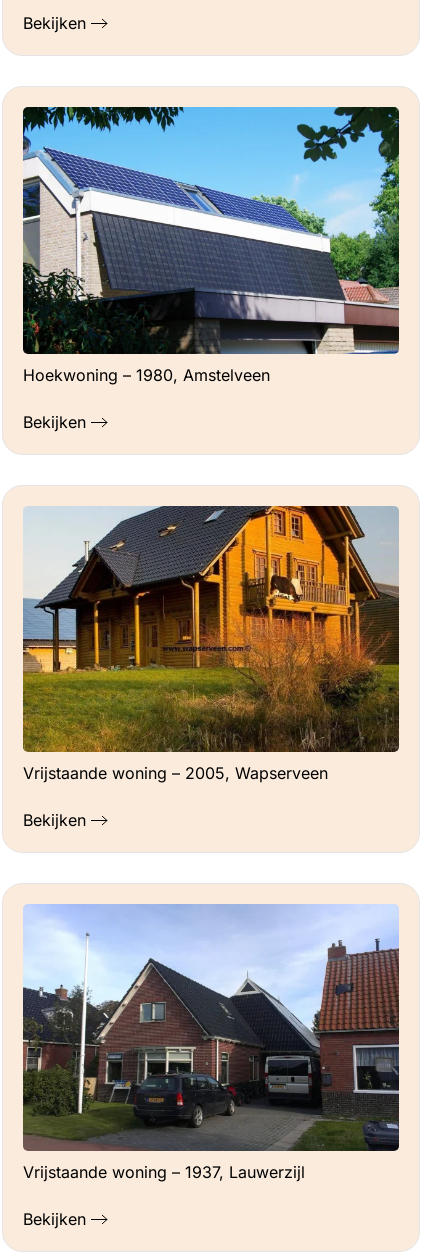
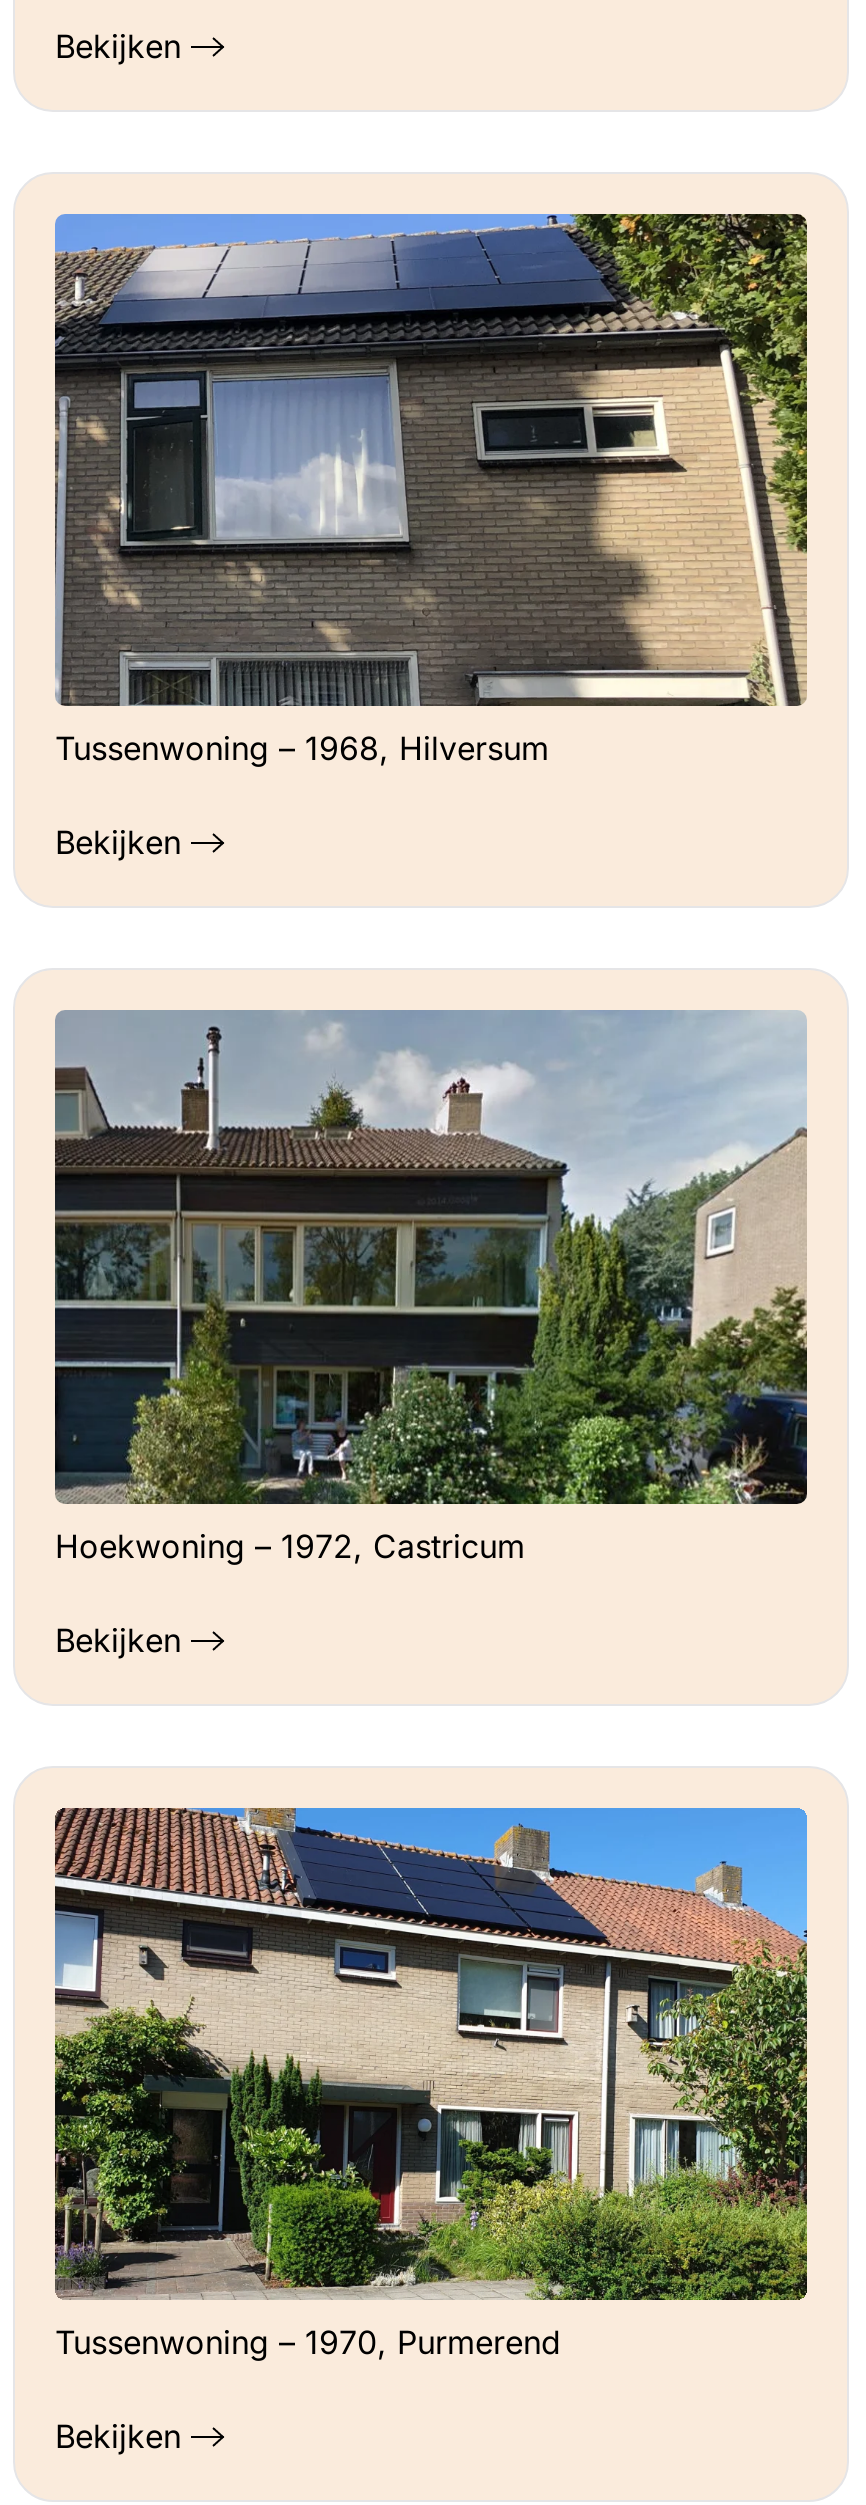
[22,106,400,384] [image] | Hoekwoning – 1980, Amstelveen -> [53,211,809,768] [image] | Tussenwoning – 1968, Hilversum
[22,505,399,783] [image] | Vrijstaande woning – 2005, Wapserveen -> [53,1009,807,1565] [image] | Hoekwoning – 1972, Castricum
[22,904,400,1182] [image] | Vrijstaande woning – 1937, Lauwerzijl -> [53,1805,809,2362] [image] | Tussenwoning – 1970, Purmerend

